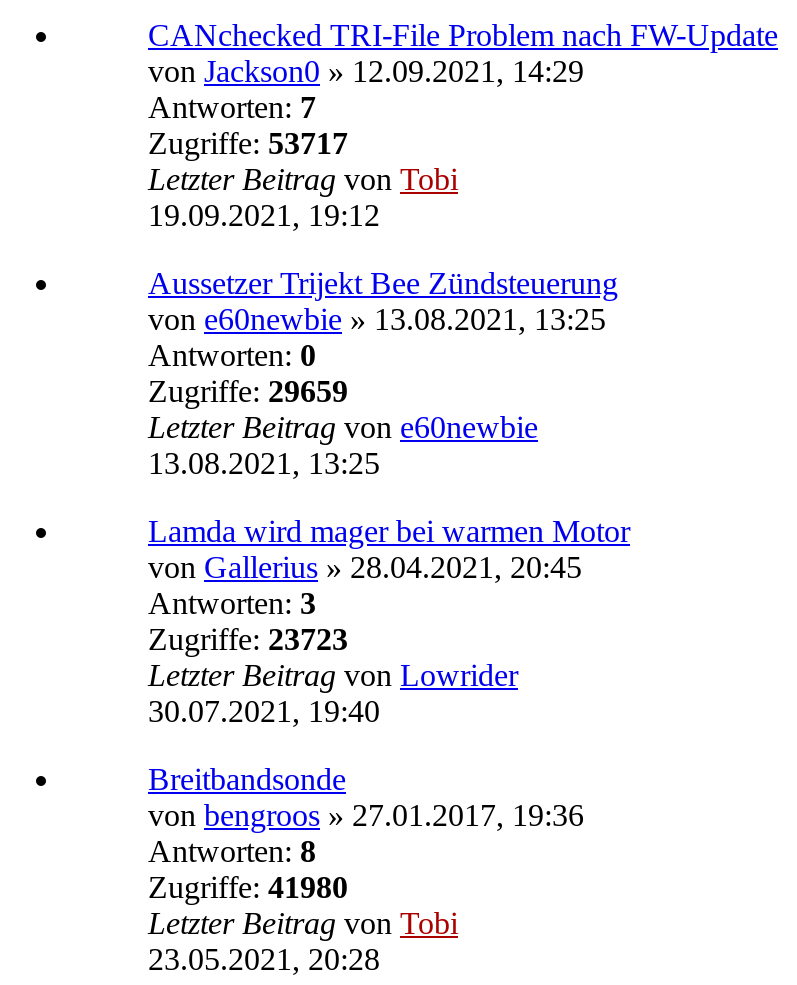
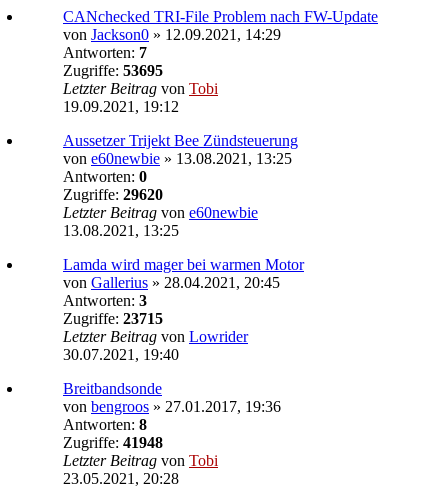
[148,127,348,161] Zugriffe: 53717 -> [63,62,163,79] Zugriffe: 53695
[148,375,348,409] Zugriffe: 29659 -> [63,186,163,203] Zugriffe: 29620
[148,623,348,657] Zugriffe: 23723 -> [63,310,163,327] Zugriffe: 23715
[148,871,348,905] Zugriffe: 41980 -> [63,434,163,451] Zugriffe: 41948

